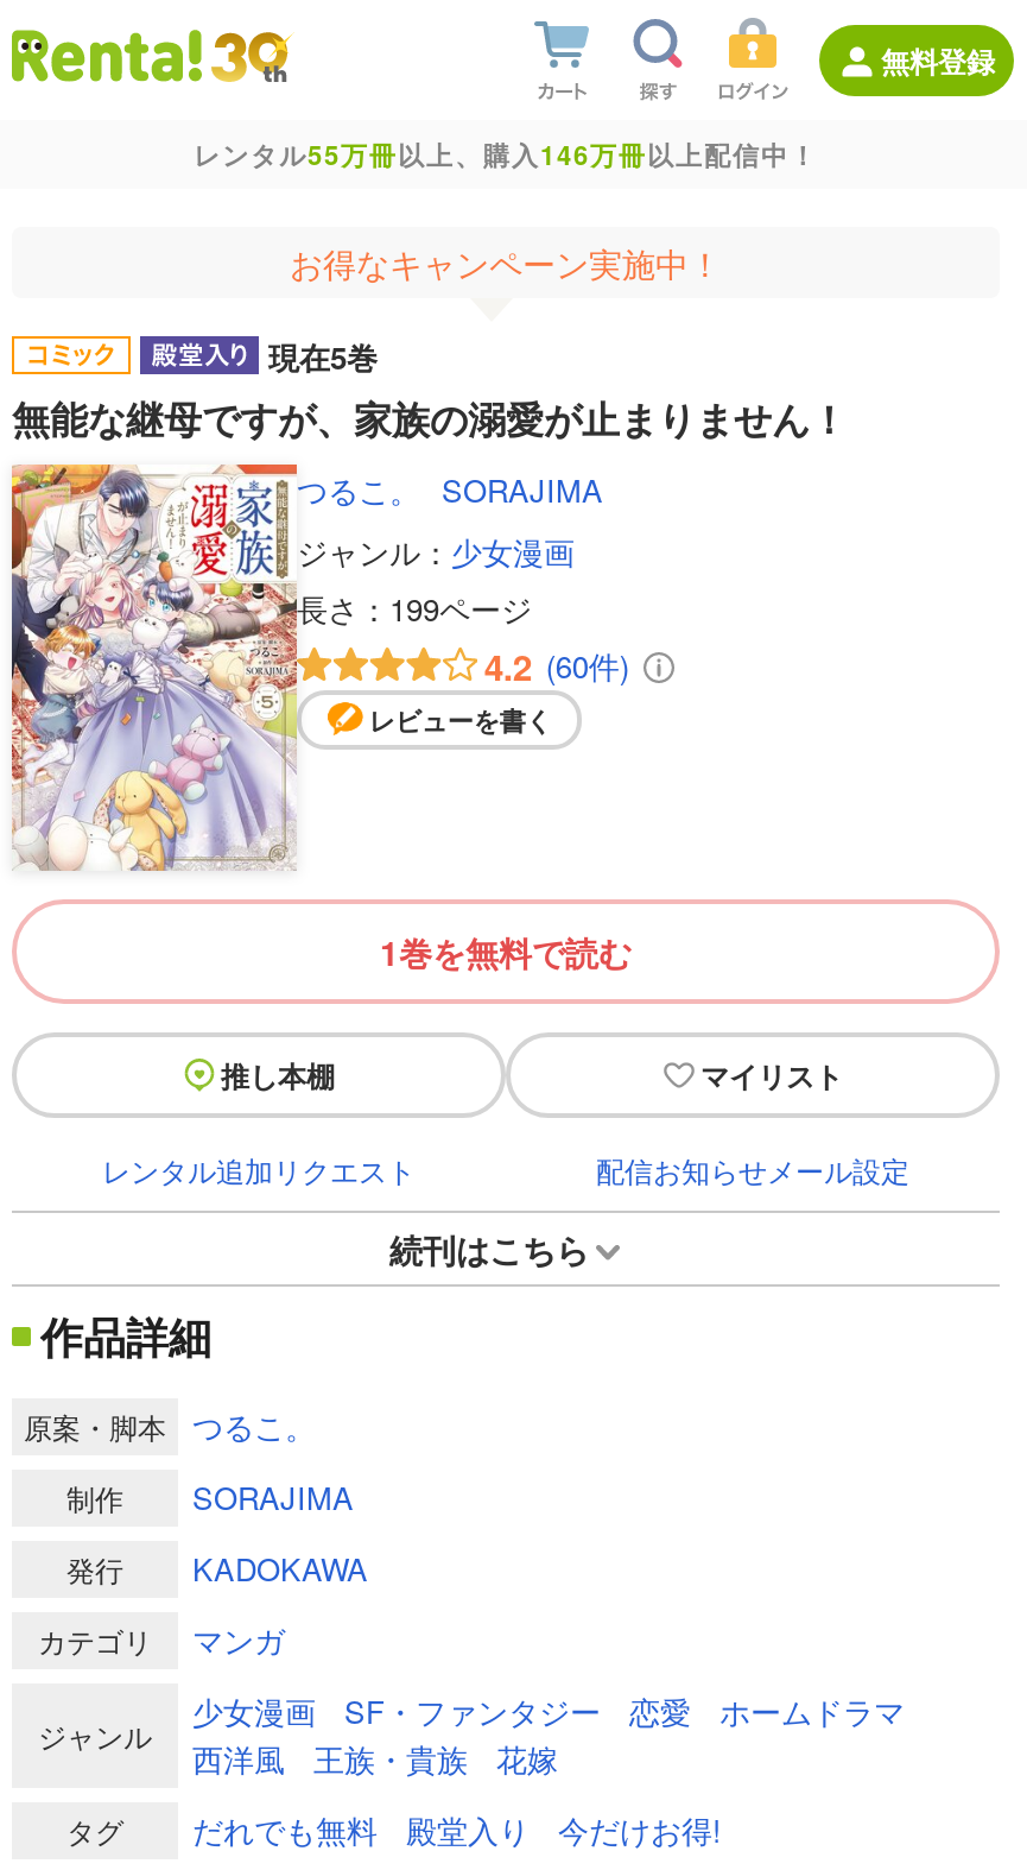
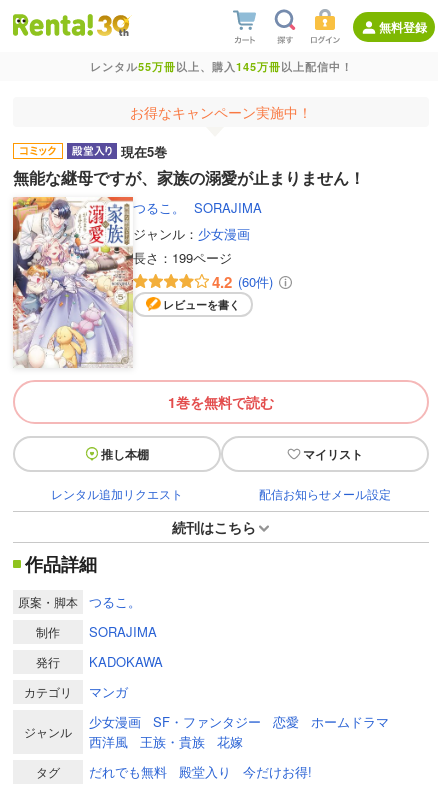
[194,137,818,172] レンタル55万冊以上、購入146万冊以上配信中！ -> [89,59,352,74] レンタル55万冊以上、購入145万冊以上配信中！

